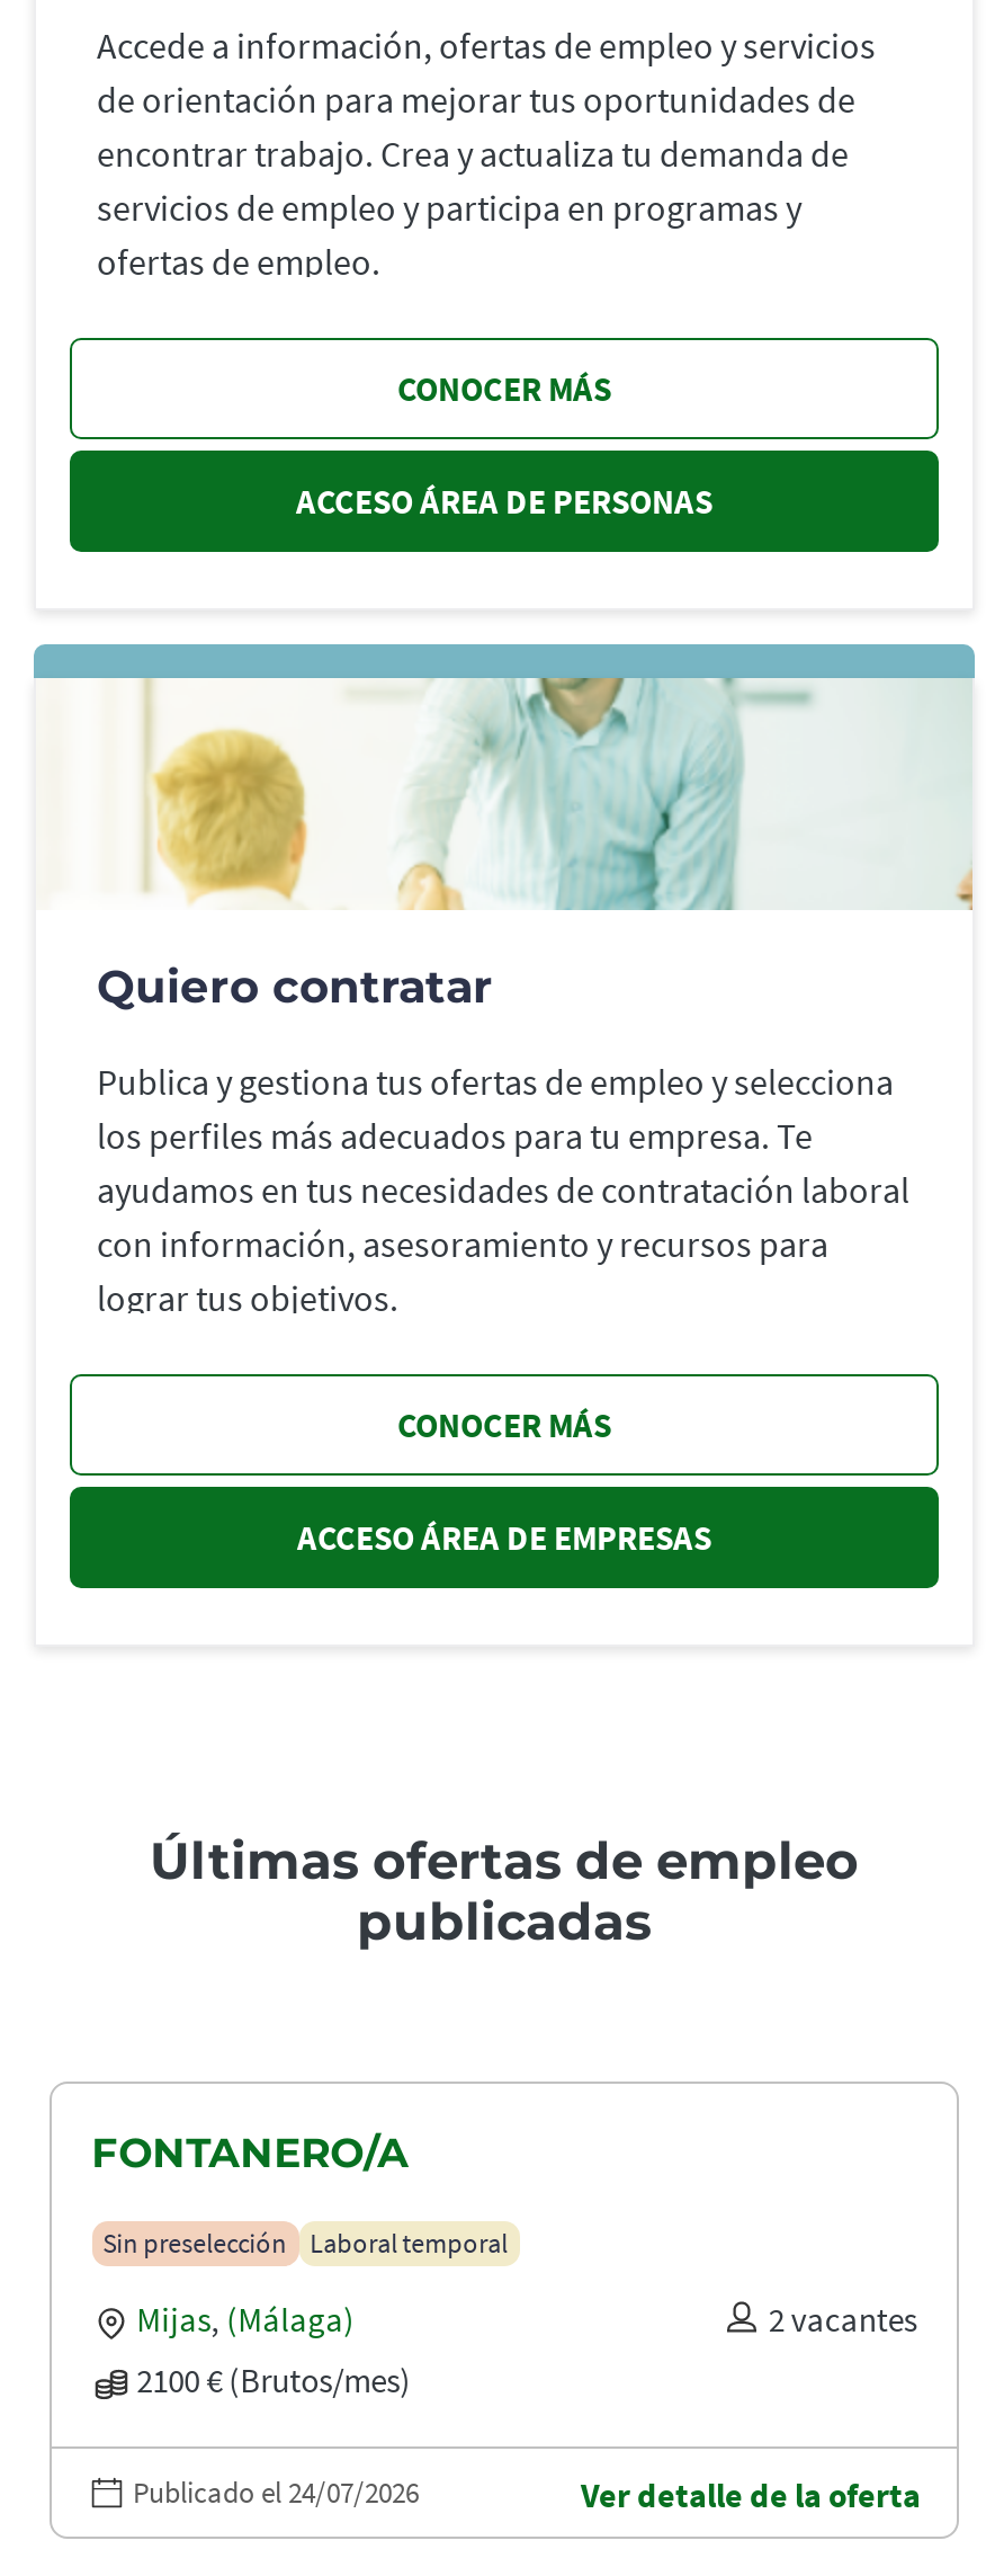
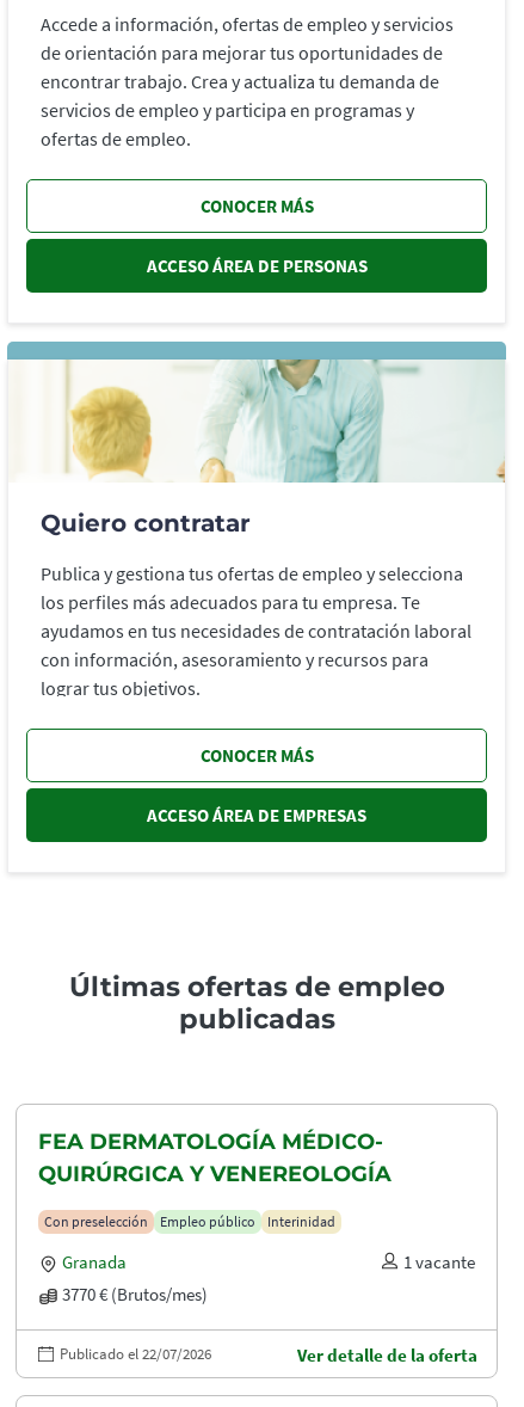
[91,2128,409,2177] FONTANERO/A -> [38,1128,391,1187] FEA DERMATOLOGÍA MÉDICO- | QUIRÚRGICA Y VENEREOLOGÍA
[103,2225,508,2259] Sin preselección | Laboral temporal -> [44,1212,335,1230] Con preselección | Empleo público | Interinidad
[136,2297,917,2401] Mijas, (Málaga) | 2 vacantes | 2100 € (Brutos/mes) -> [62,1250,476,1305] Granada | 1 vacante | 3770 € (Brutos/mes)
[133,2473,419,2511] Publicado el 24/07/2026 -> [60,1343,211,1364] Publicado el 22/07/2026

